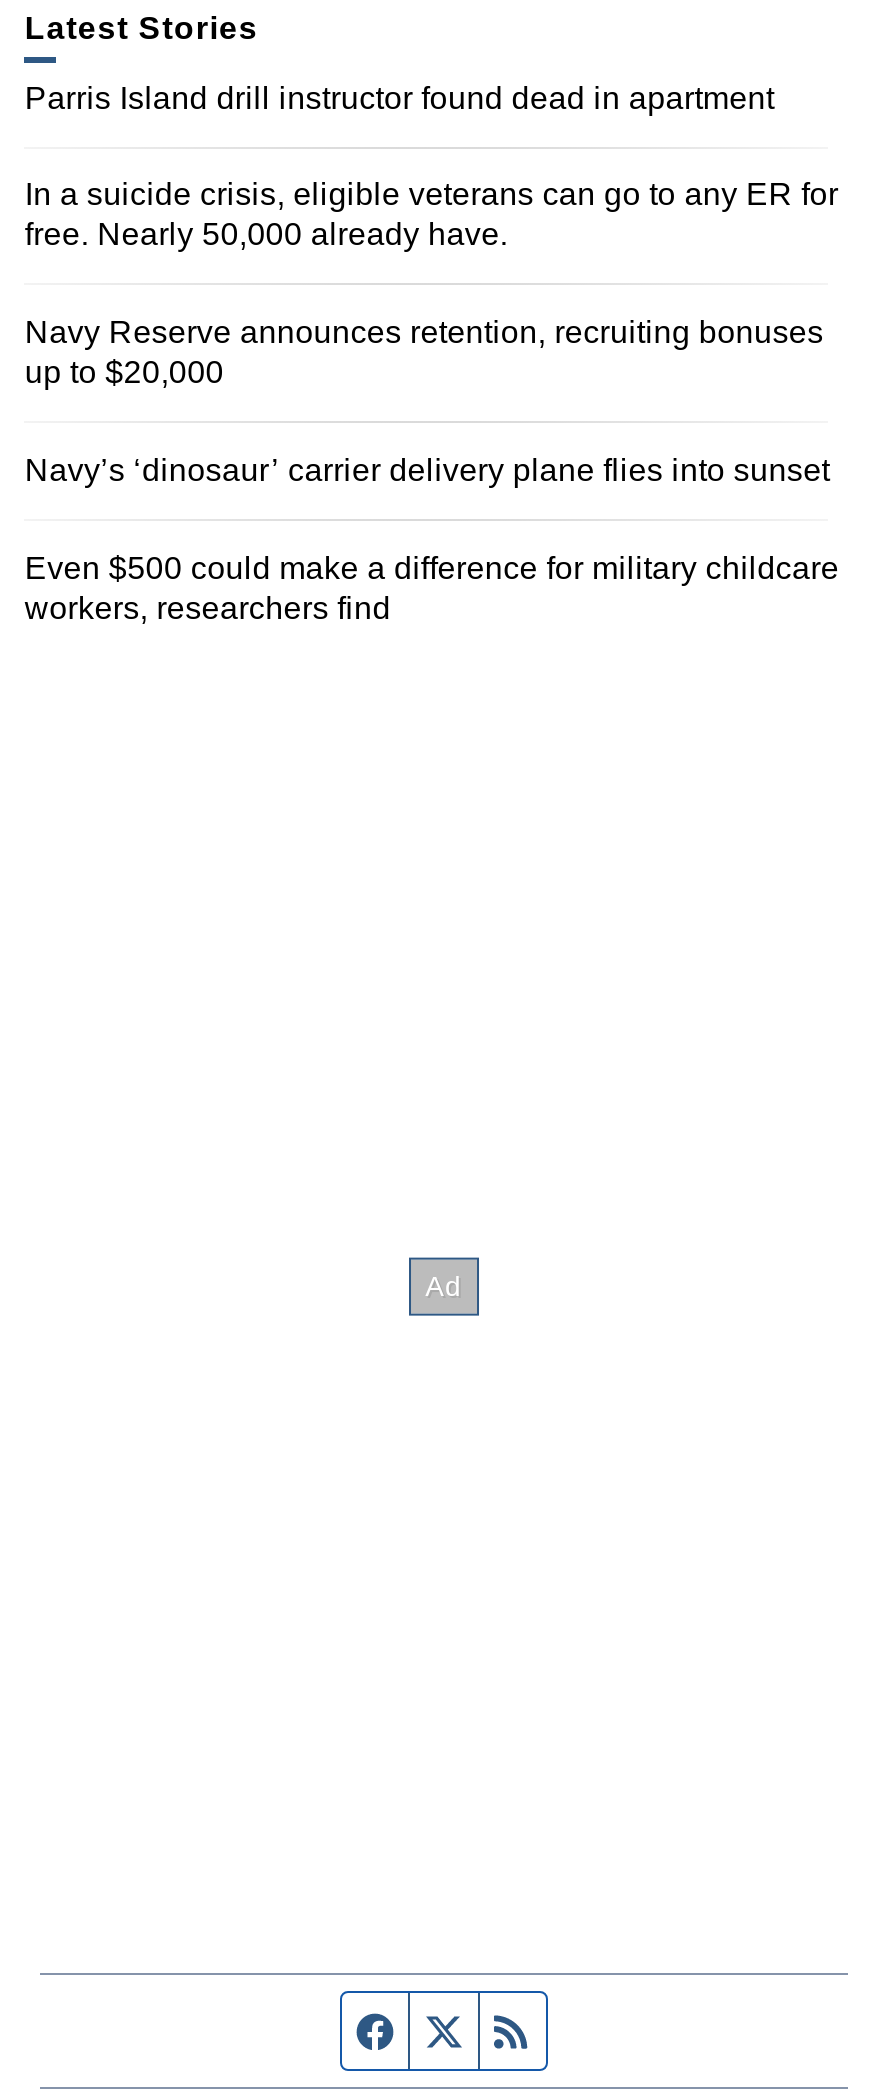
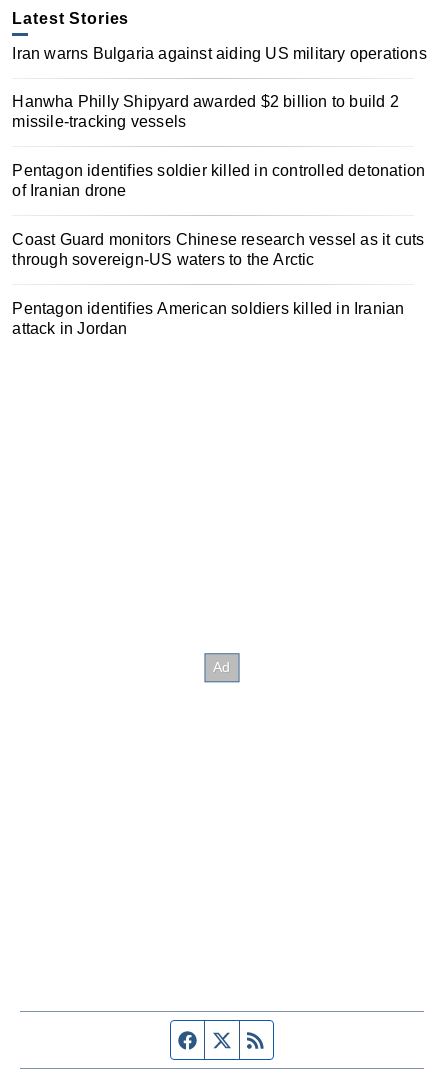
[25,80,774,114] Parris Island drill instructor found dead in apartment -> [12,45,427,62] Iran warns Bulgaria against aiding US military operations
[25,178,838,252] In a suicide crisis, eligible veterans can go to any ER for | free. Nearly 50,000 already have. -> [12,93,399,130] Hanwha Philly Shipyard awarded $2 billion to build 2 | missile-tracking vessels
[25,315,824,389] Navy Reserve announces retention, recruiting bonuses | up to $20,000 -> [12,162,425,199] Pentagon identifies soldier killed in controlled detonation | of Iranian drone
[25,453,830,487] Navy’s ‘dinosaur’ carrier delivery plane flies into sunset -> [12,231,424,268] Coast Guard monitors Chinese research vessel as it cuts | through sovereign-US waters to the Arctic
[25,551,839,625] Even $500 could make a difference for military childcare | workers, researchers find -> [12,300,404,337] Pentagon identifies American soldiers killed in Iranian | attack in Jordan

